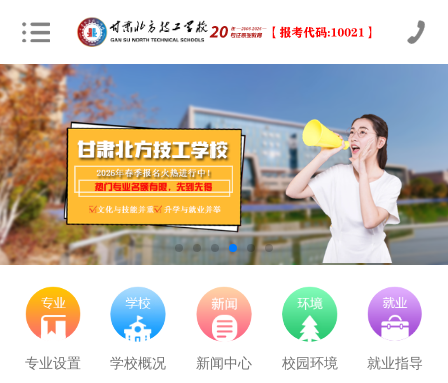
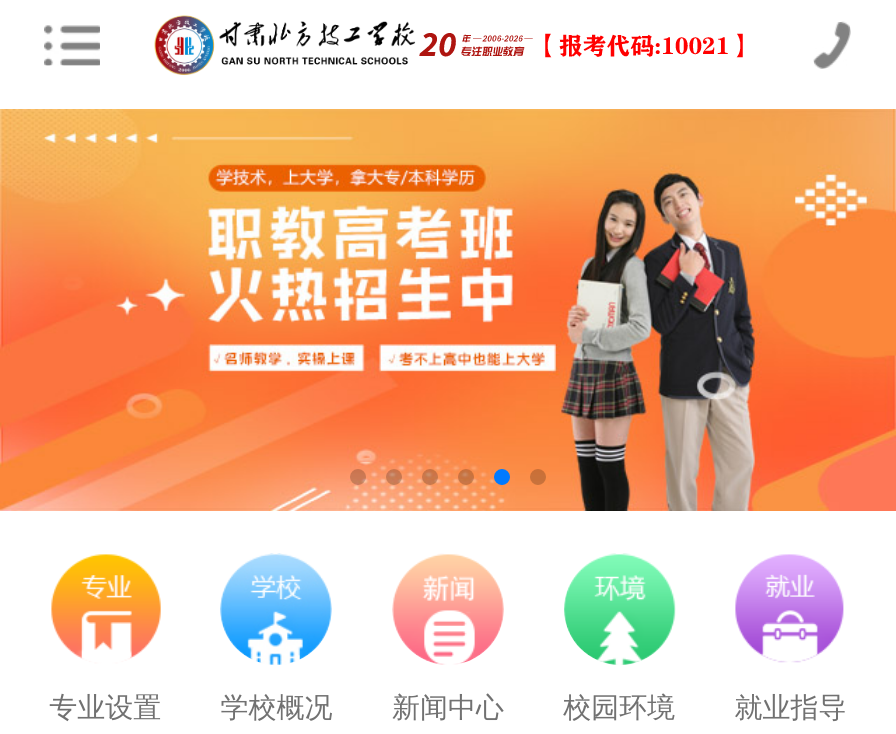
[3,63,445,266] [image] -> [6,107,890,513] [image]

